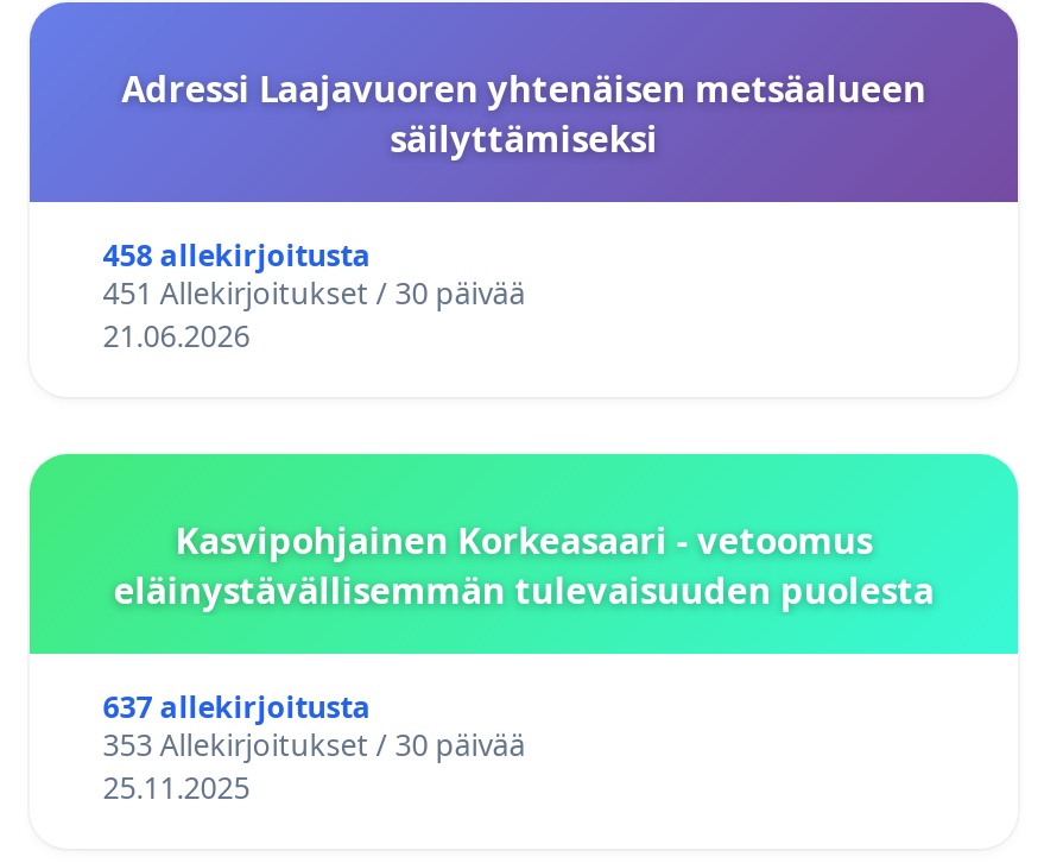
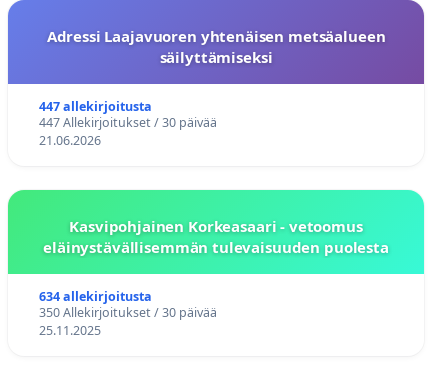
[103,234,371,275] 458 allekirjoitusta -> [39,98,152,115] 447 allekirjoitusta
[103,272,526,313] 451 Allekirjoitukset / 30 päivää -> [39,114,217,131] 447 Allekirjoitukset / 30 päivää
[103,686,371,726] 637 allekirjoitusta -> [39,288,152,305] 634 allekirjoitusta
[103,724,526,764] 353 Allekirjoitukset / 30 päivää -> [39,304,217,321] 350 Allekirjoitukset / 30 päivää

